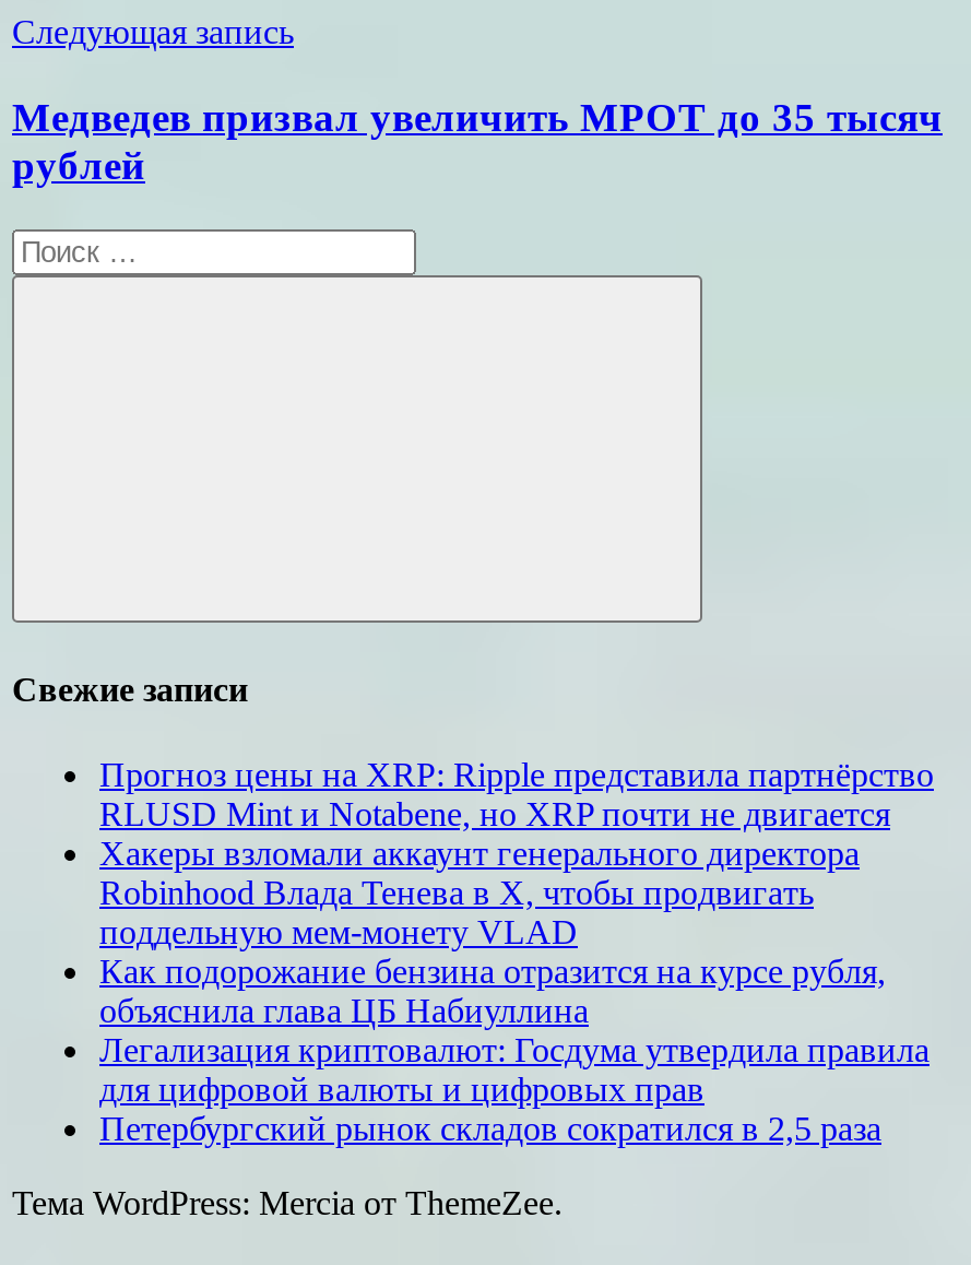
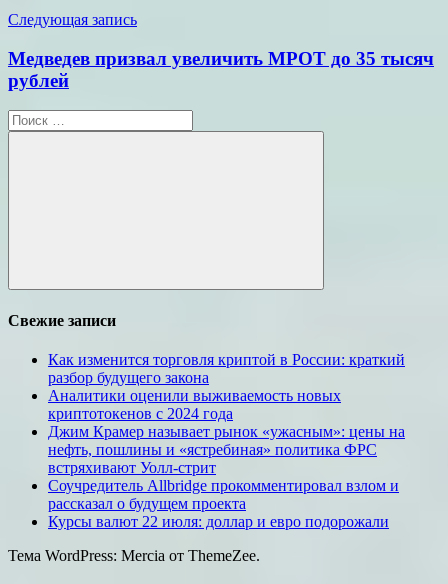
[99,756,934,1147] Прогноз цены на XRP: Ripple представила партнёрство | RLUSD Mint и Notabene, но XRP почти не двигается | Хакеры взломали аккаунт генерального директора | Robinhood Влада Тенева в X, чтобы продвигать | поддельную мем-монету VLAD | Как подорожание бензина отразится на курсе рубля, | объяснила глава ЦБ Набиуллина | Легализация криптовалют: Госдума утвердила правила | для цифровой валюты и цифровых прав | Петербургский рынок складов сократился в 2,5 раза -> [48,351,405,530] Как изменится торговля криптой в России: краткий | разбор будущего закона | Аналитики оценили выживаемость новых | криптотокенов с 2024 года | Джим Крамер называет рынок «ужасным»: цены на | нефть, пошлины и «ястребиная» политика ФРС | встряхивают Уолл-стрит | Соучредитель Allbridge прокомментировал взлом и | рассказал о будущем проекта | Курсы валют 22 июля: доллар и евро подорожали

